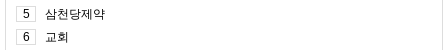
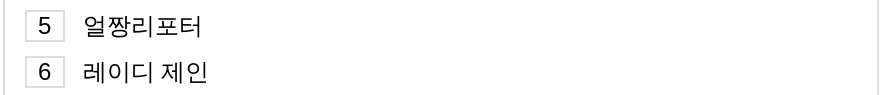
[45,7,105,21] 삼천당제약 -> [83,12,203,40] 얼짱리포터
[45,30,69,44] 교회 -> [83,58,209,86] 레이디 제인

